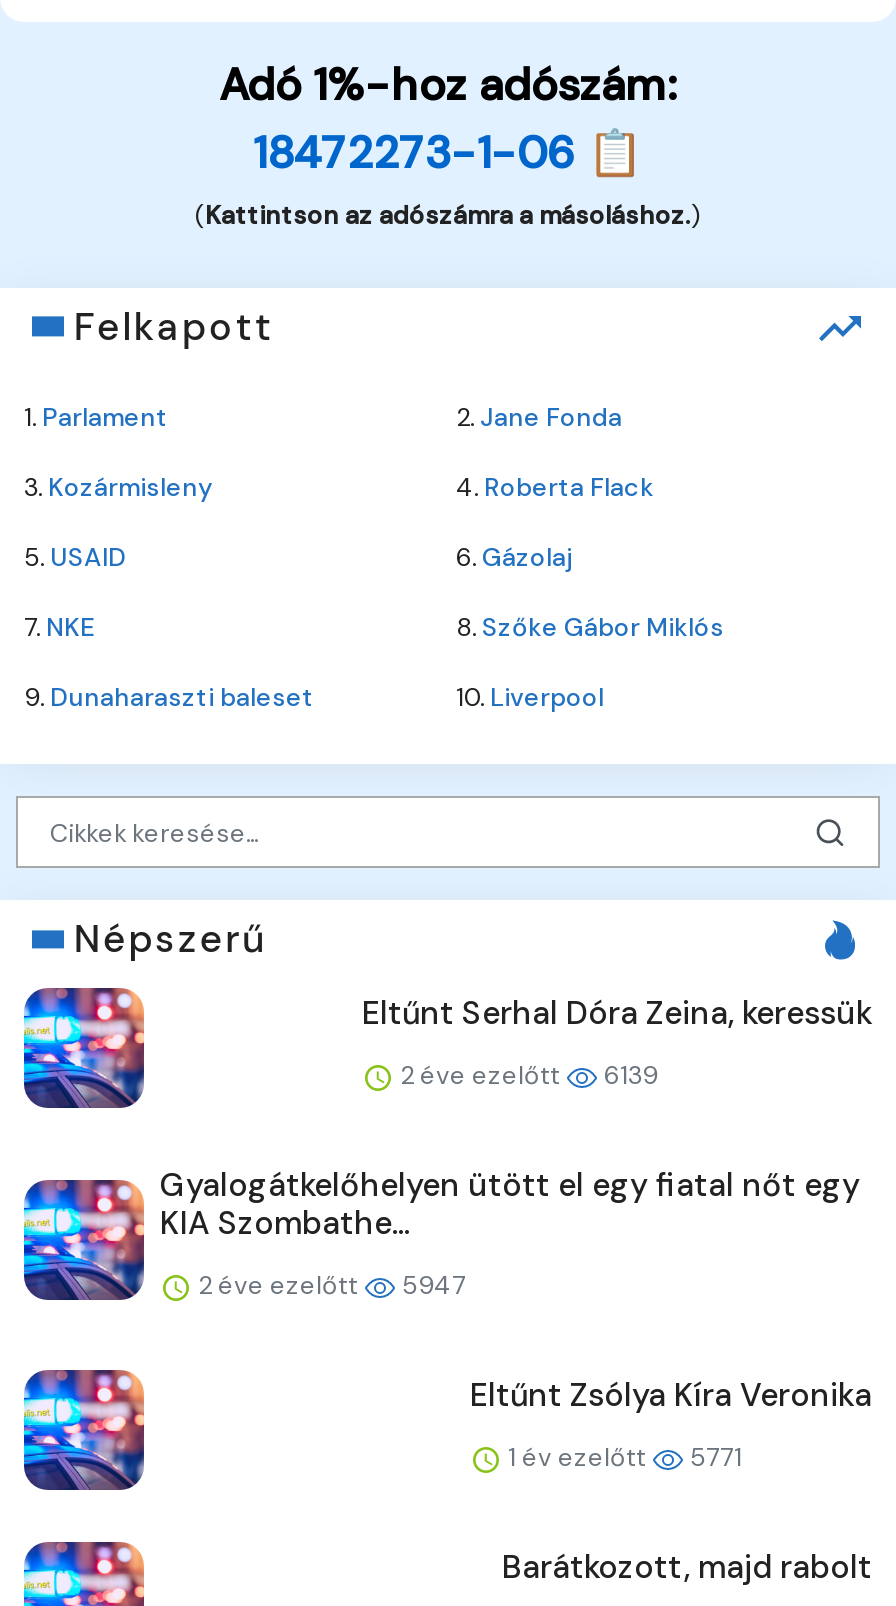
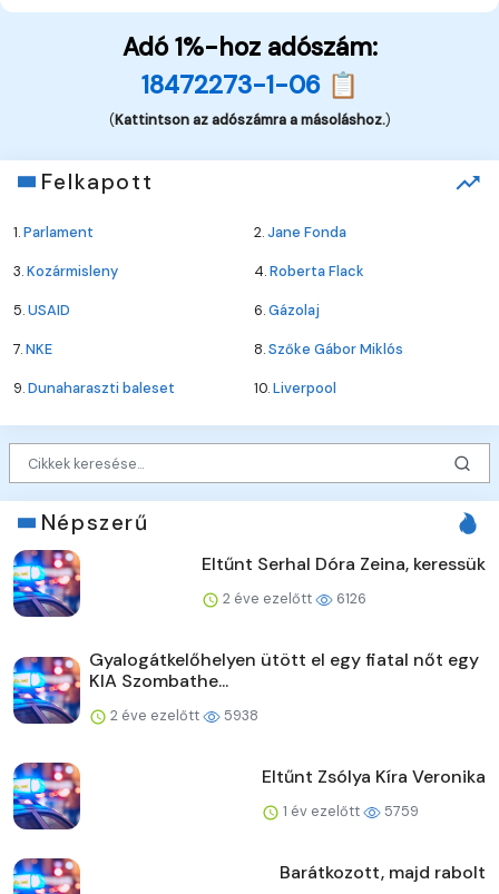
[394,1059,658,1093] 2 éve ezelőtt 6139 -> [219,589,366,608] 2 éve ezelőtt 6126
[192,1269,466,1303] 2 éve ezelőtt 5947 -> [107,706,258,725] 2 éve ezelőtt 5938
[502,1441,742,1475] 1 év ezelőtt 5771 -> [280,802,419,821] 1 év ezelőtt 5759

